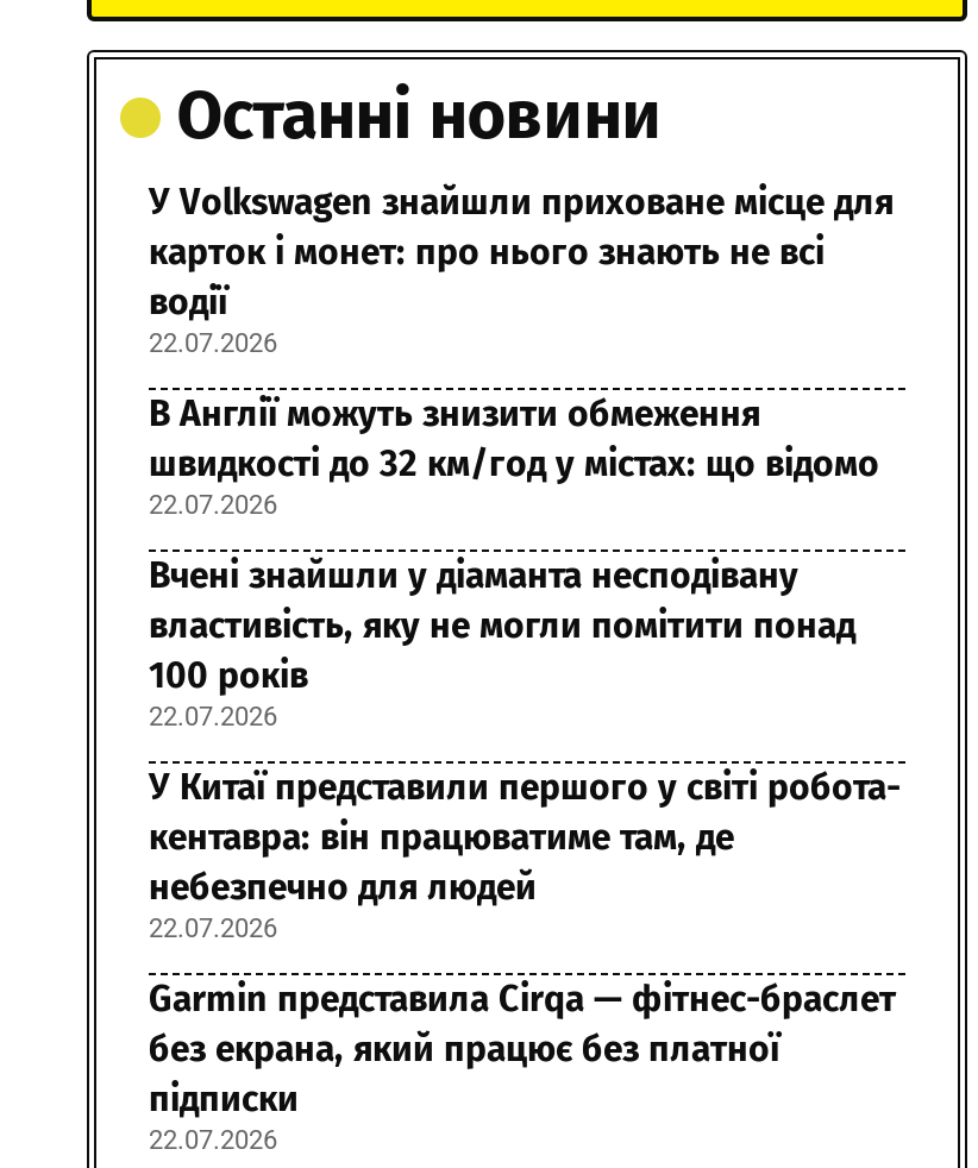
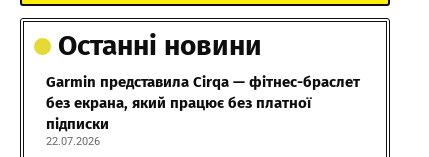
[149,180,901,943] У Volkswagen знайшли приховане місце для | карток і монет: про нього знають не всі | водії | 22.07.2026 | В Англії можуть знизити обмеження | швидкості до 32 км/год у містах: що відомо | 22.07.2026 | Вчені знайшли у діаманта несподівану | властивість, яку не могли помітити понад | 100 років | 22.07.2026 | У Китаї представили першого у світі робота- | кентавра: він працюватиме там, де | небезпечно для людей | 22.07.2026 -> none

